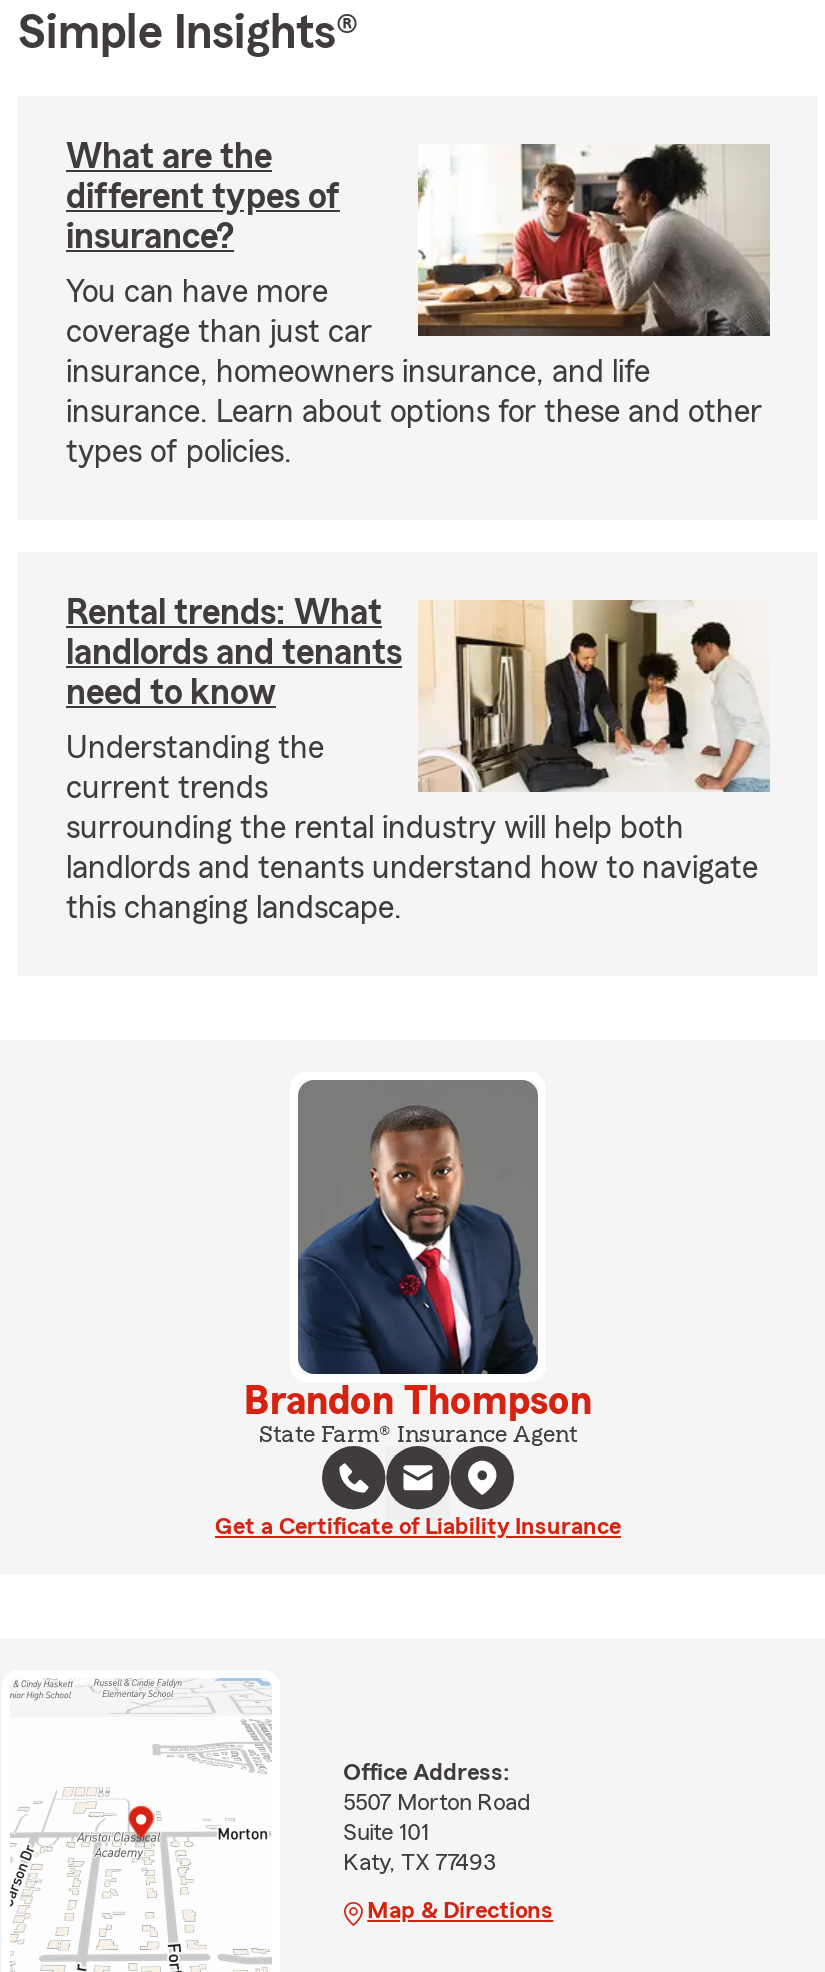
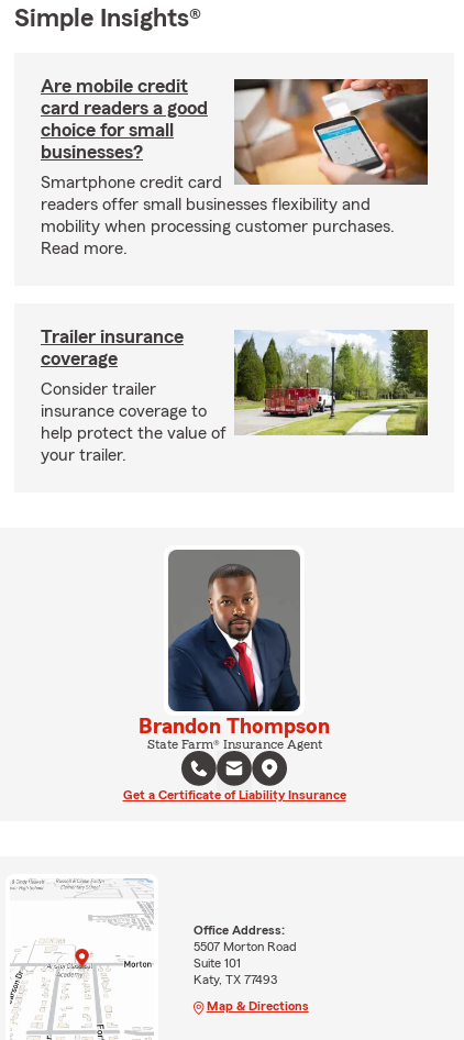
[66,138,340,254] What are the | different types of | insurance? -> [41,76,208,162] Are mobile credit | card readers a good | choice for small | businesses?
[66,144,770,468] [image] | You can have more | coverage than just car | insurance, homeowners insurance, and life | insurance. Learn about options for these and other | types of policies. -> [41,78,429,257] [image] | Smartphone credit card | readers offer small businesses flexibility and | mobility when processing customer purchases. | Read more.
[66,594,402,710] Rental trends: What | landlords and tenants | need to know -> [41,327,184,368] Trailer insurance | coverage
[66,598,770,924] [image] | Understanding the | current trends | surrounding the rental industry will help both | landlords and tenants understand how to navigate | this changing landscape. -> [41,329,429,464] [image] | Consider trailer | insurance coverage to | help protect the value of | your trailer.

